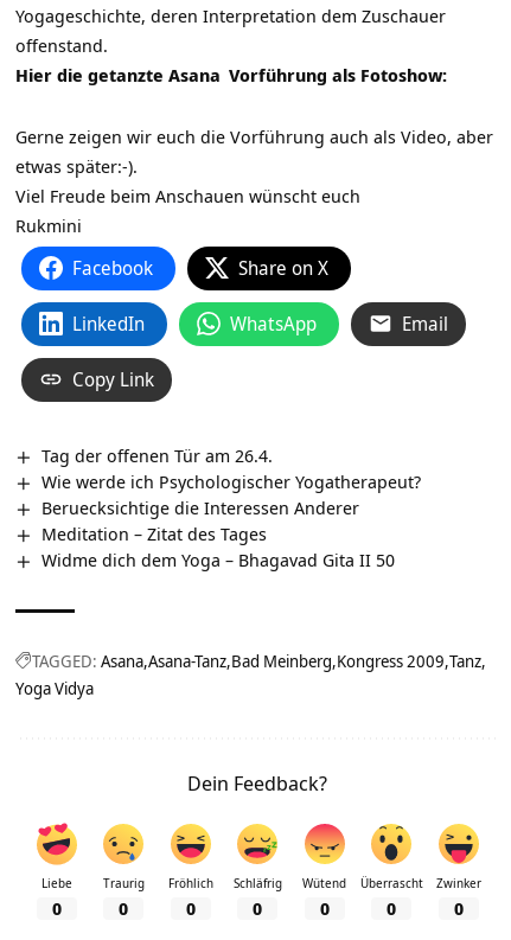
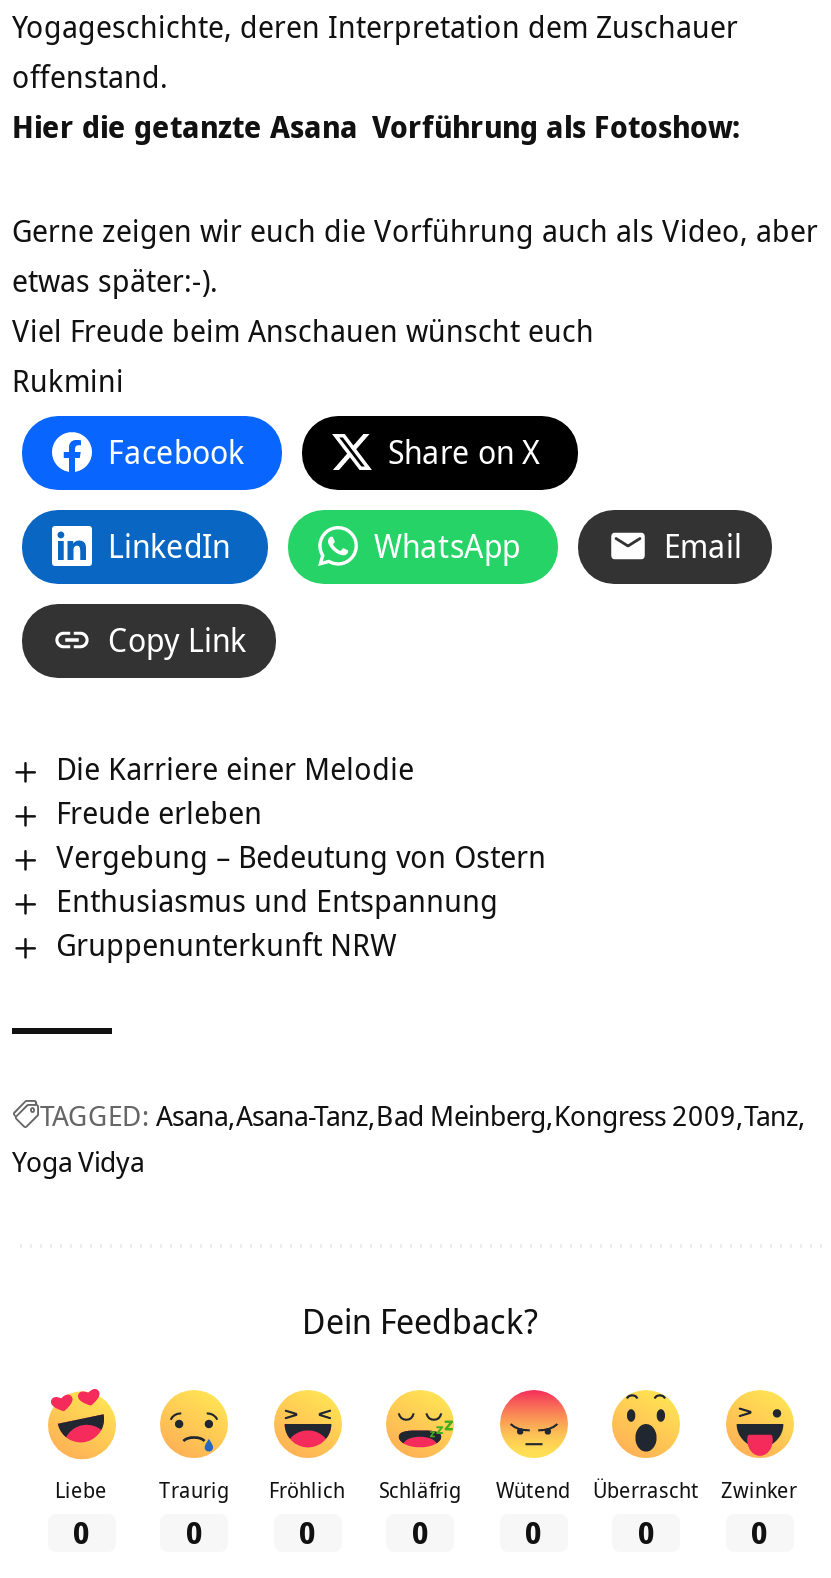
[42,443,421,571] Tag der offenen Tür am 26.4. | Wie werde ich Psychologischer Yogatherapeut? | Beruecksichtige die Interessen Anderer | Meditation – Zitat des Tages | Widme dich dem Yoga – Bhagavad Gita II 50 -> [56,748,546,964] Die Karriere einer Melodie | Freude erleben | Vergebung – Bedeutung von Ostern | Enthusiasmus und Entspannung | Gruppenunterkunft NRW

